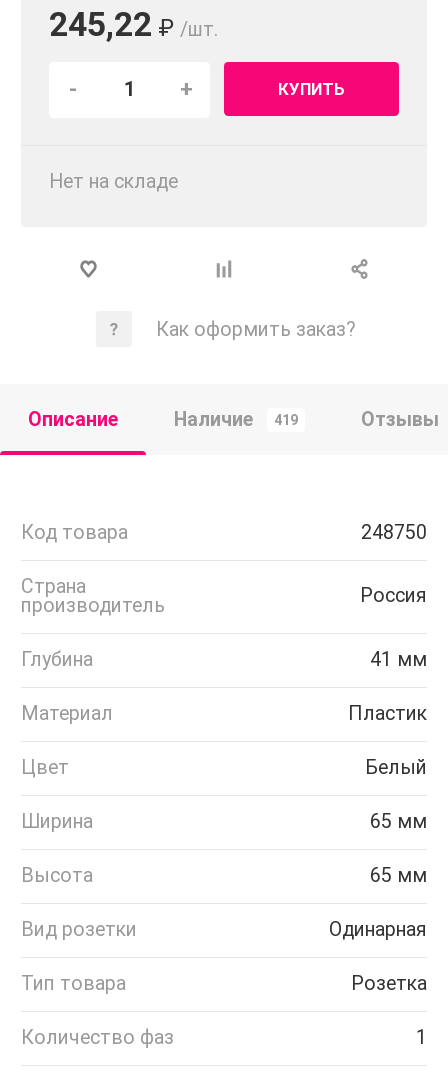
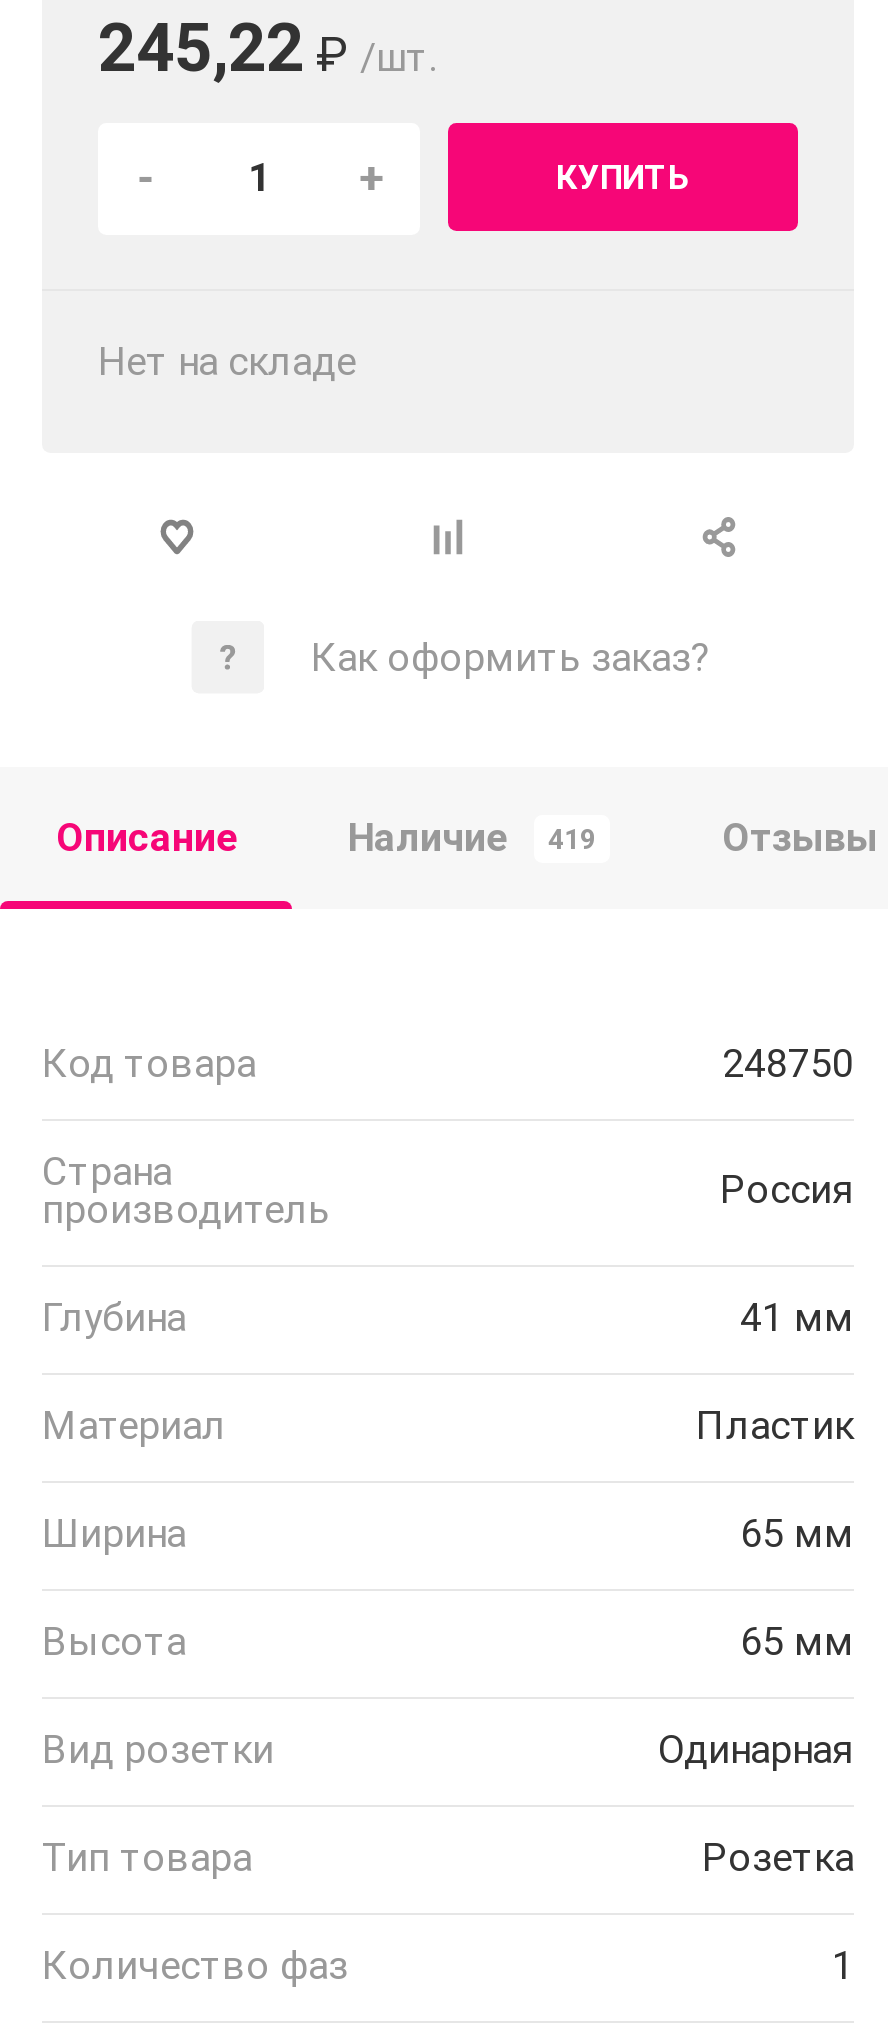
[21,756,427,779] Цвет | Белый -> none

